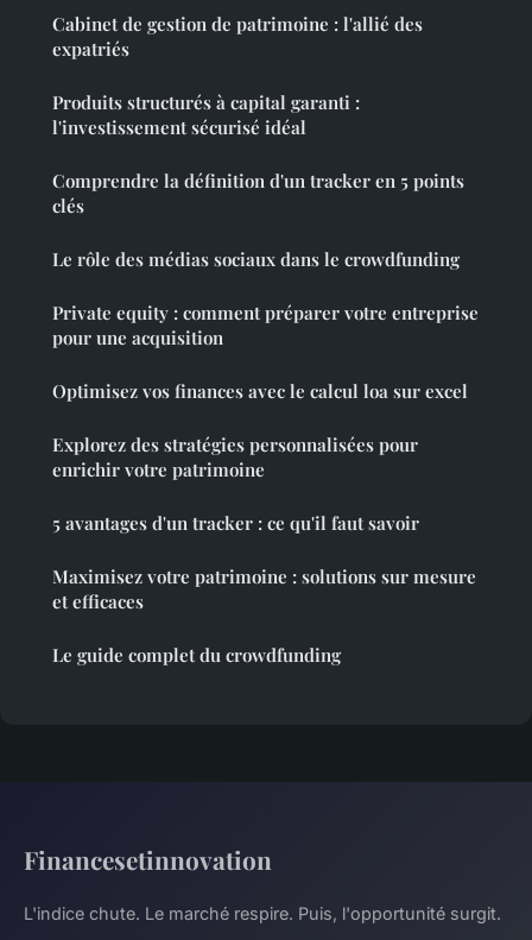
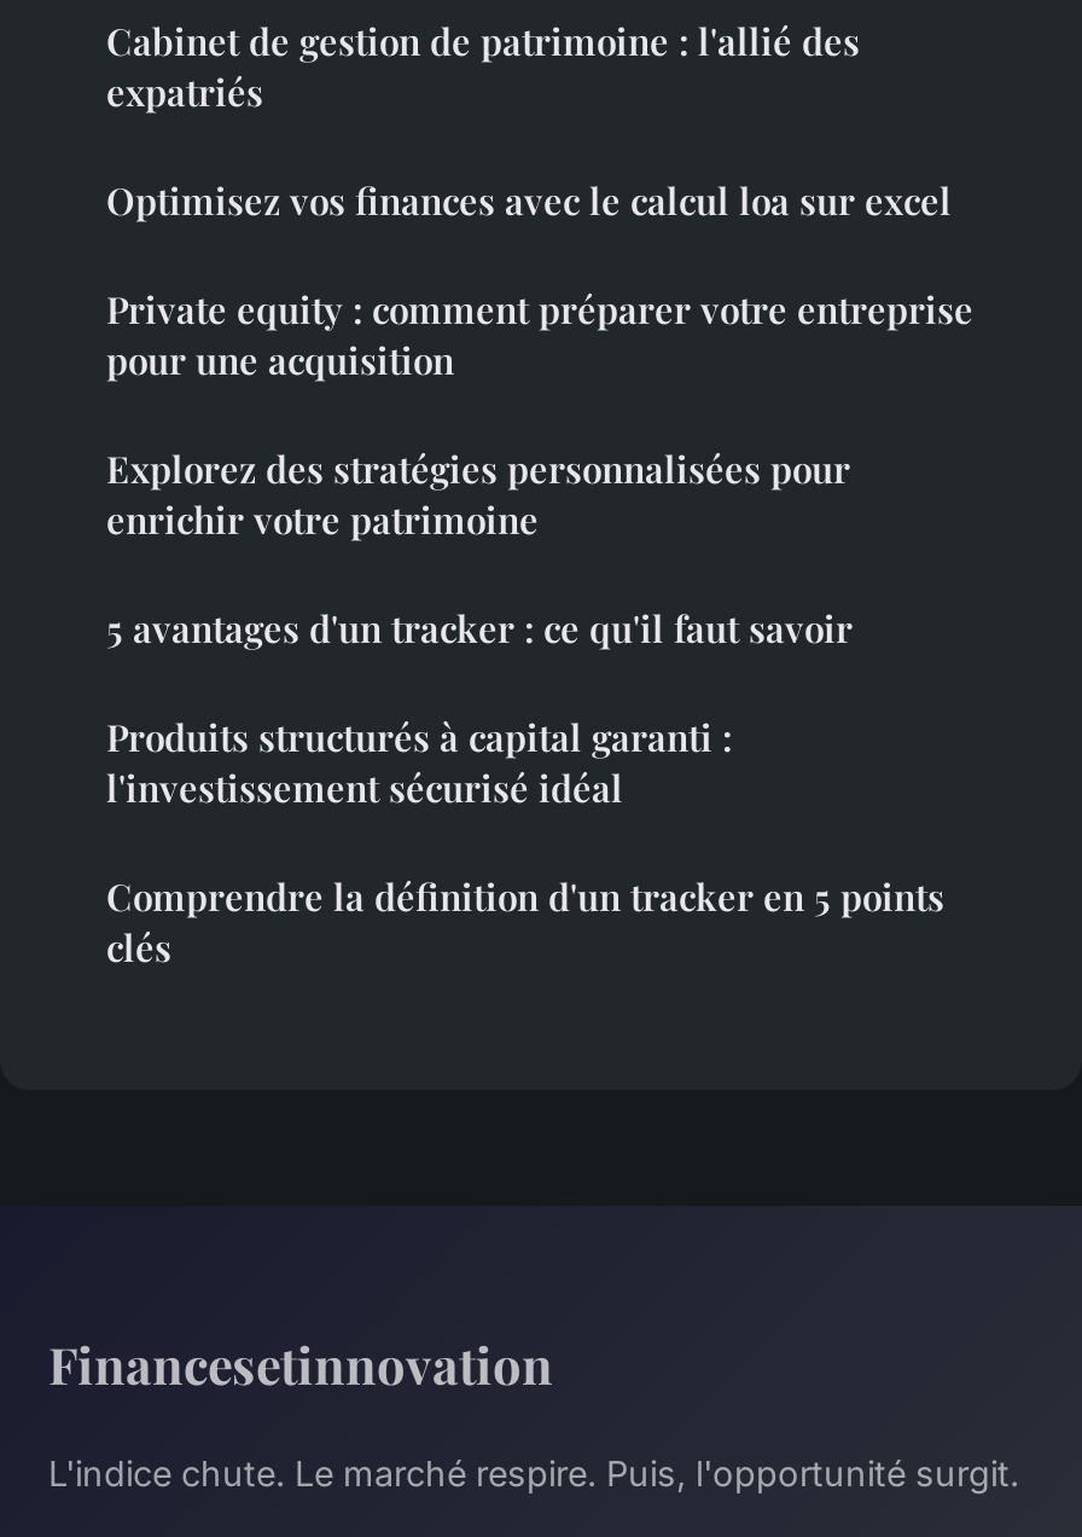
moved [52,90,464,217] -> [106,713,944,971]: Produits structurés à capital garanti : | l'investissement sécurisé idéal | Comprendre la définition d'un tracker en 5 points | clés
[52,247,476,666] Le rôle des médias sociaux dans le crowdfunding | Maximisez votre patrimoine : solutions sur mesure | et efficaces | Le guide complet du crowdfunding -> none
moved [52,300,479,534] -> [106,176,973,652]: Private equity : comment préparer votre entreprise | pour une acquisition | Optimisez vos finances avec le calcul loa sur excel | Explorez des stratégies personnalisées pour | enrichir votre patrimoine | 5 avantages d'un tracker : ce qu'il faut savoir

